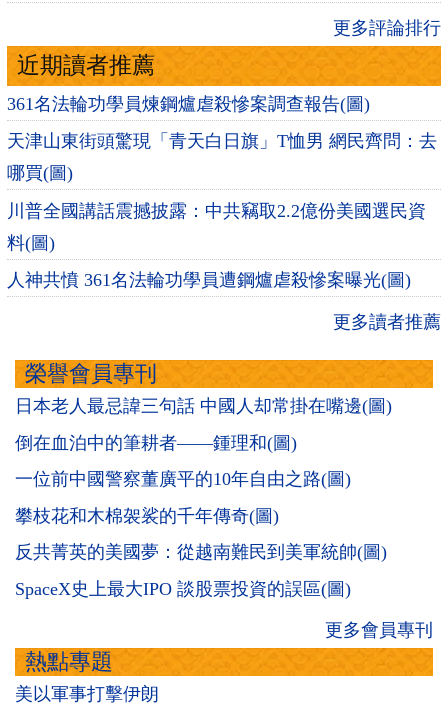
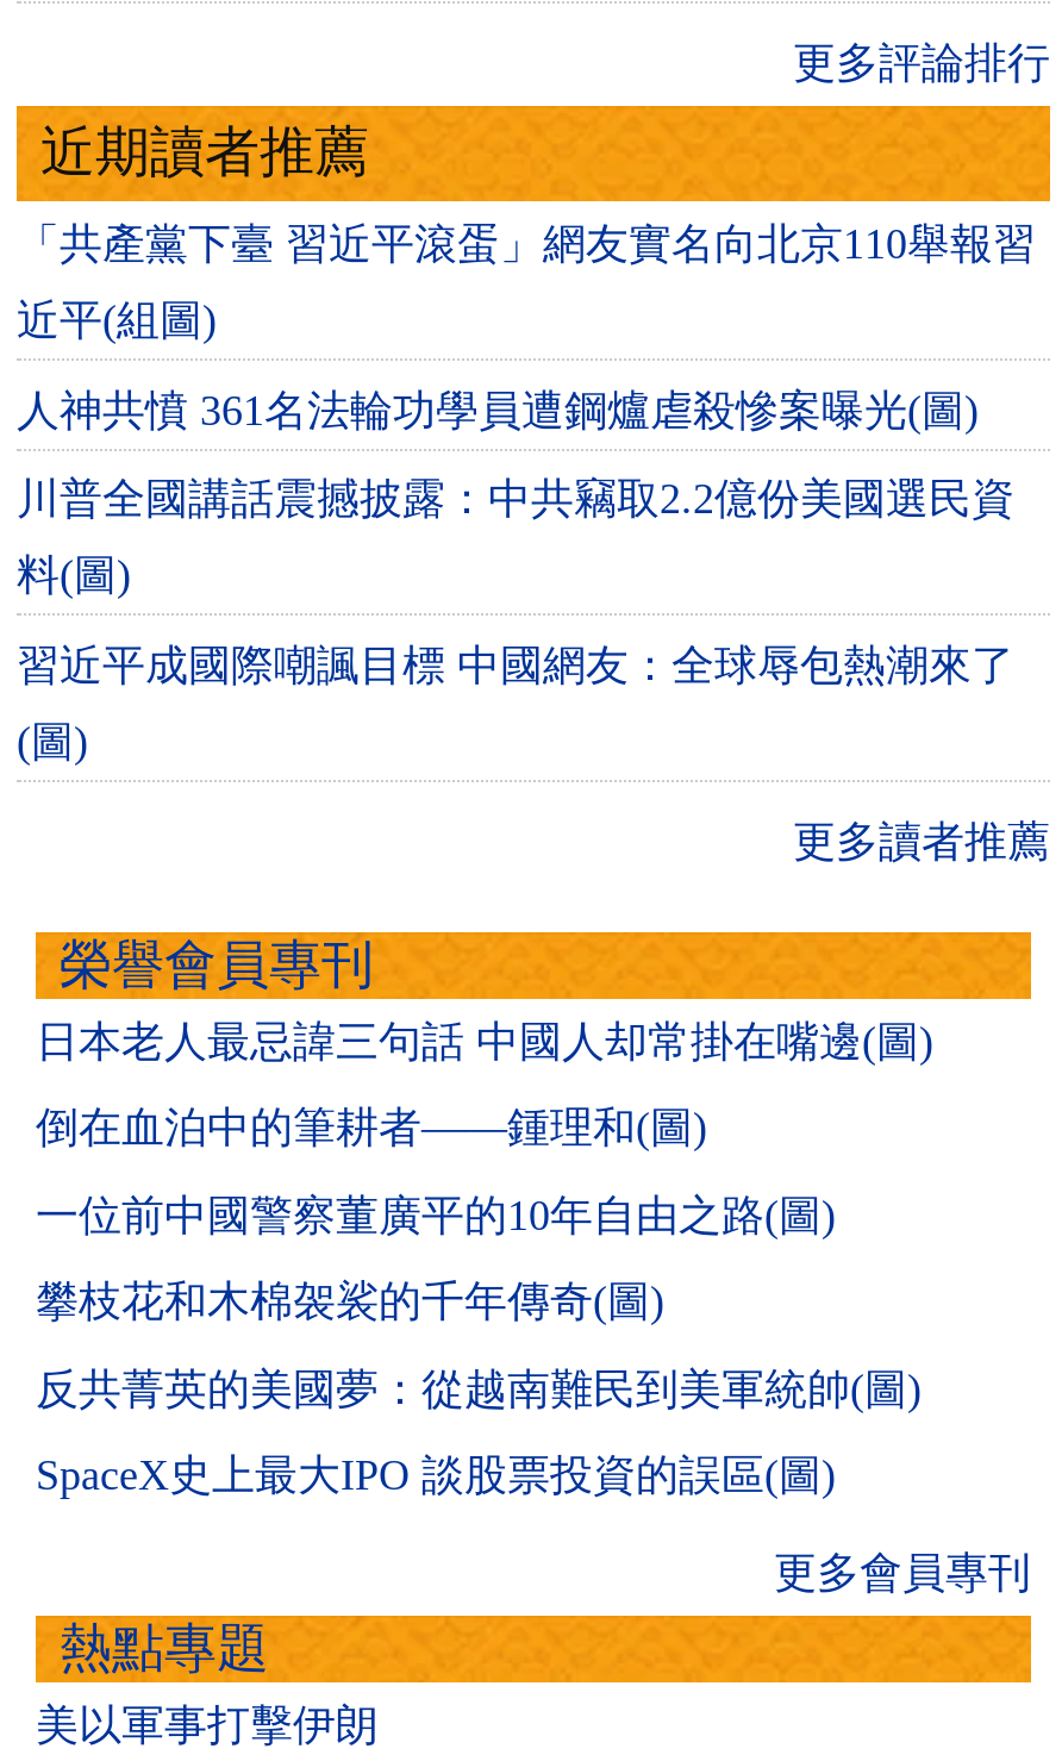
[7,93,370,113] 361名法輪功學員煉鋼爐虐殺慘案調查報告(圖) -> [17,221,1036,269] 「共產黨下臺 習近平滾蛋」網友實名向北京110舉報習
[7,131,437,151] 天津山東街頭驚現「青天白日旗」T恤男 網民齊問：去 -> [17,298,217,345] 近平(組圖)
[7,163,73,183] 哪買(圖) -> none
none -> [17,642,1014,766] 習近平成國際嘲諷目標 中國網友：全球辱包熱潮來了 | (圖)
moved [7,270,411,290] -> [17,387,979,435]: 人神共憤 361名法輪功學員遭鋼爐虐殺慘案曝光(圖)

